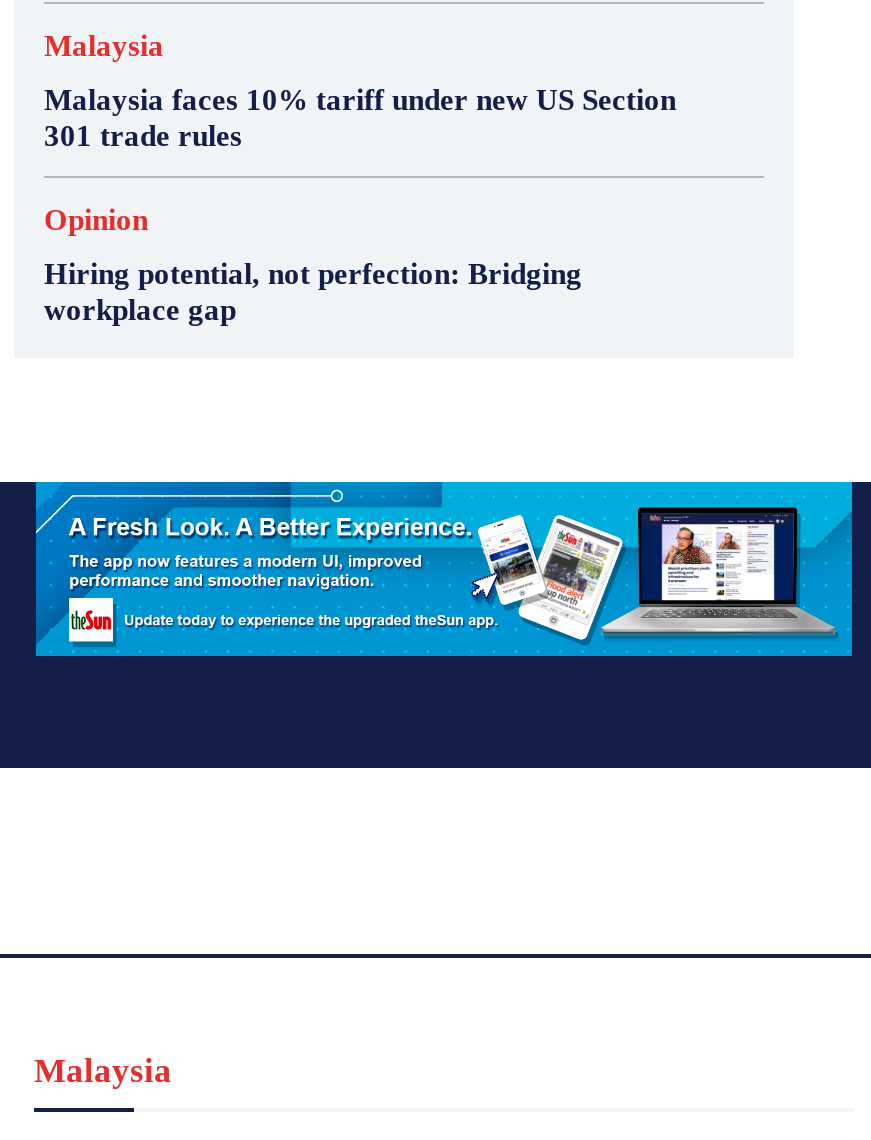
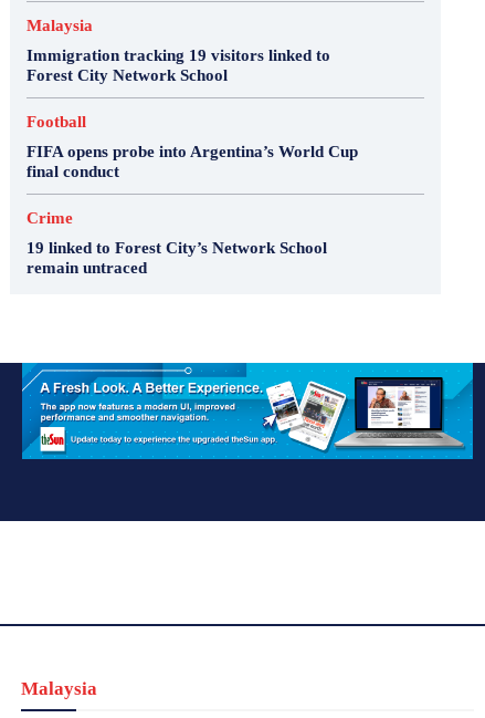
[44,84,676,326] Malaysia faces 10% tariff under new US Section | 301 trade rules | Opinion | Hiring potential, not perfection: Bridging | workplace gap -> [27,46,358,276] Immigration tracking 19 visitors linked to | Forest City Network School | Football | FIFA opens probe into Argentina’s World Cup | final conduct | Crime | 19 linked to Forest City’s Network School | remain untraced

